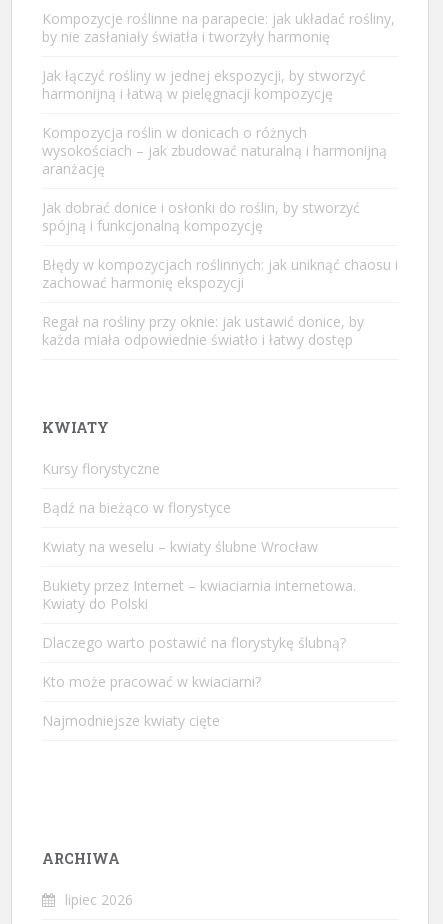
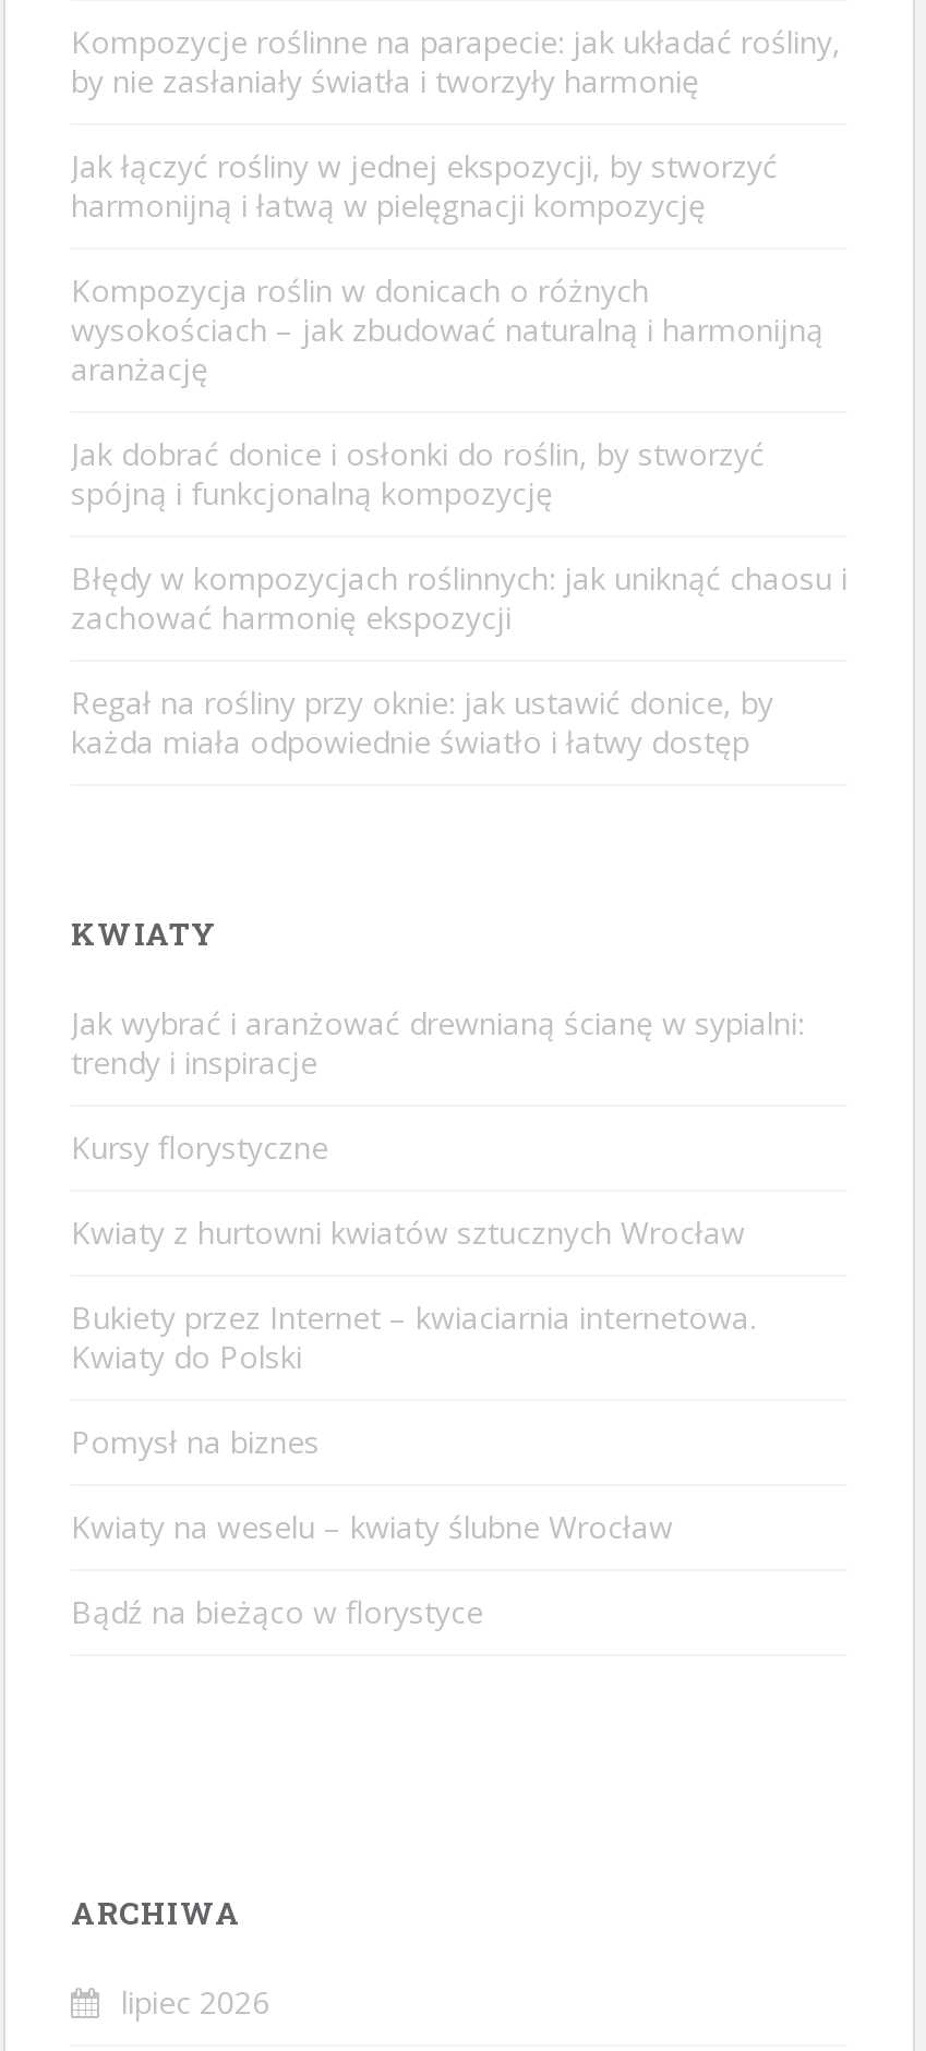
none -> [71,1002,804,1083] Jak wybrać i aranżować drewnianą ścianę w sypialni: | trendy i inspiracje
moved [42,459,160,478] -> [71,1126,328,1168]: Kursy florystyczne
none -> [71,1211,745,1253] Kwiaty z hurtowni kwiatów sztucznych Wrocław
moved [42,498,231,517] -> [71,1591,483,1632]: Bądź na bieżąco w florystyce
moved [42,537,318,556] -> [71,1506,673,1547]: Kwiaty na weselu – kwiaty ślubne Wrocław
[42,633,346,652] Dlaczego warto postawić na florystykę ślubną? -> [71,1421,320,1462] Pomysł na biznes
[42,672,261,691] Kto może pracować w kwiaciarni? -> none
[42,711,220,730] Najmodniejsze kwiaty cięte -> none

